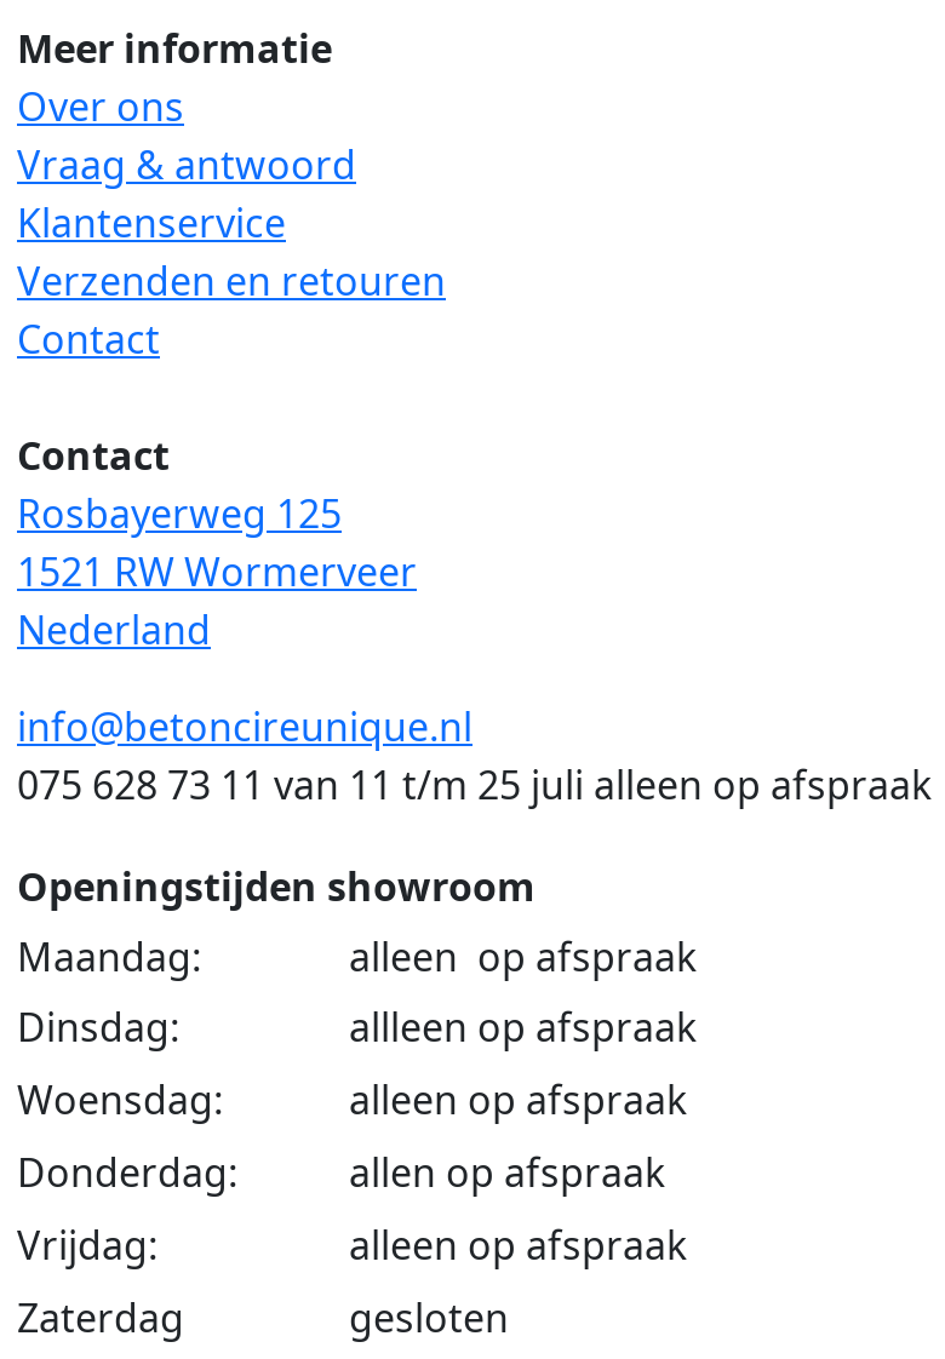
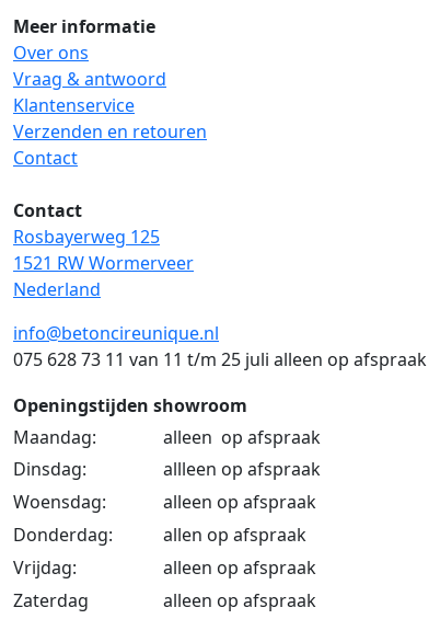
[349,1292,509,1345] gesloten -> [163,589,316,613] alleen op afspraak

